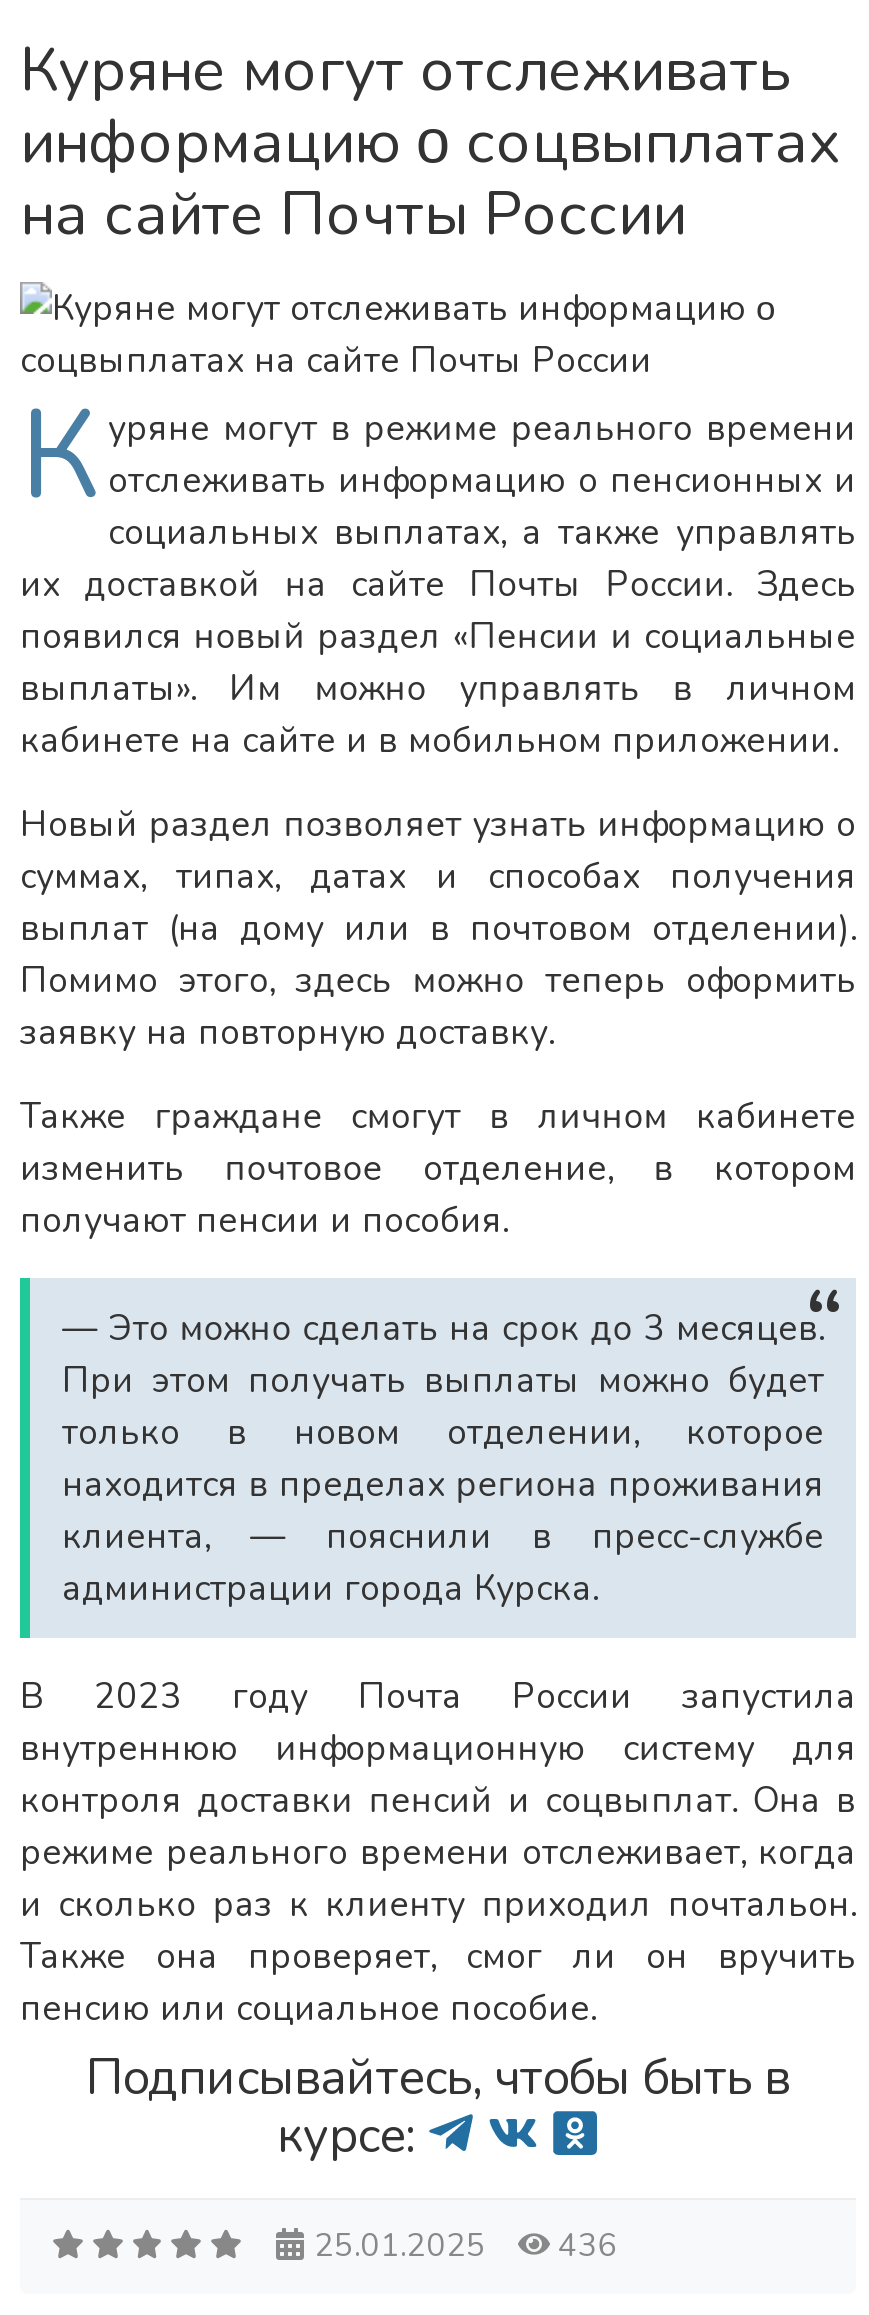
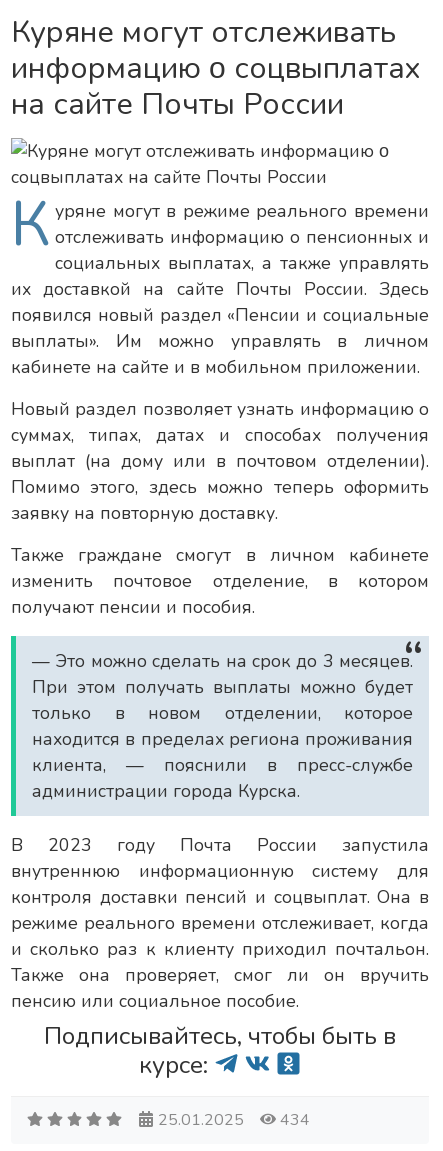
[314,2224,618,2268] 25.01.2025 436 -> [158,1109,310,1131] 25.01.2025 434

